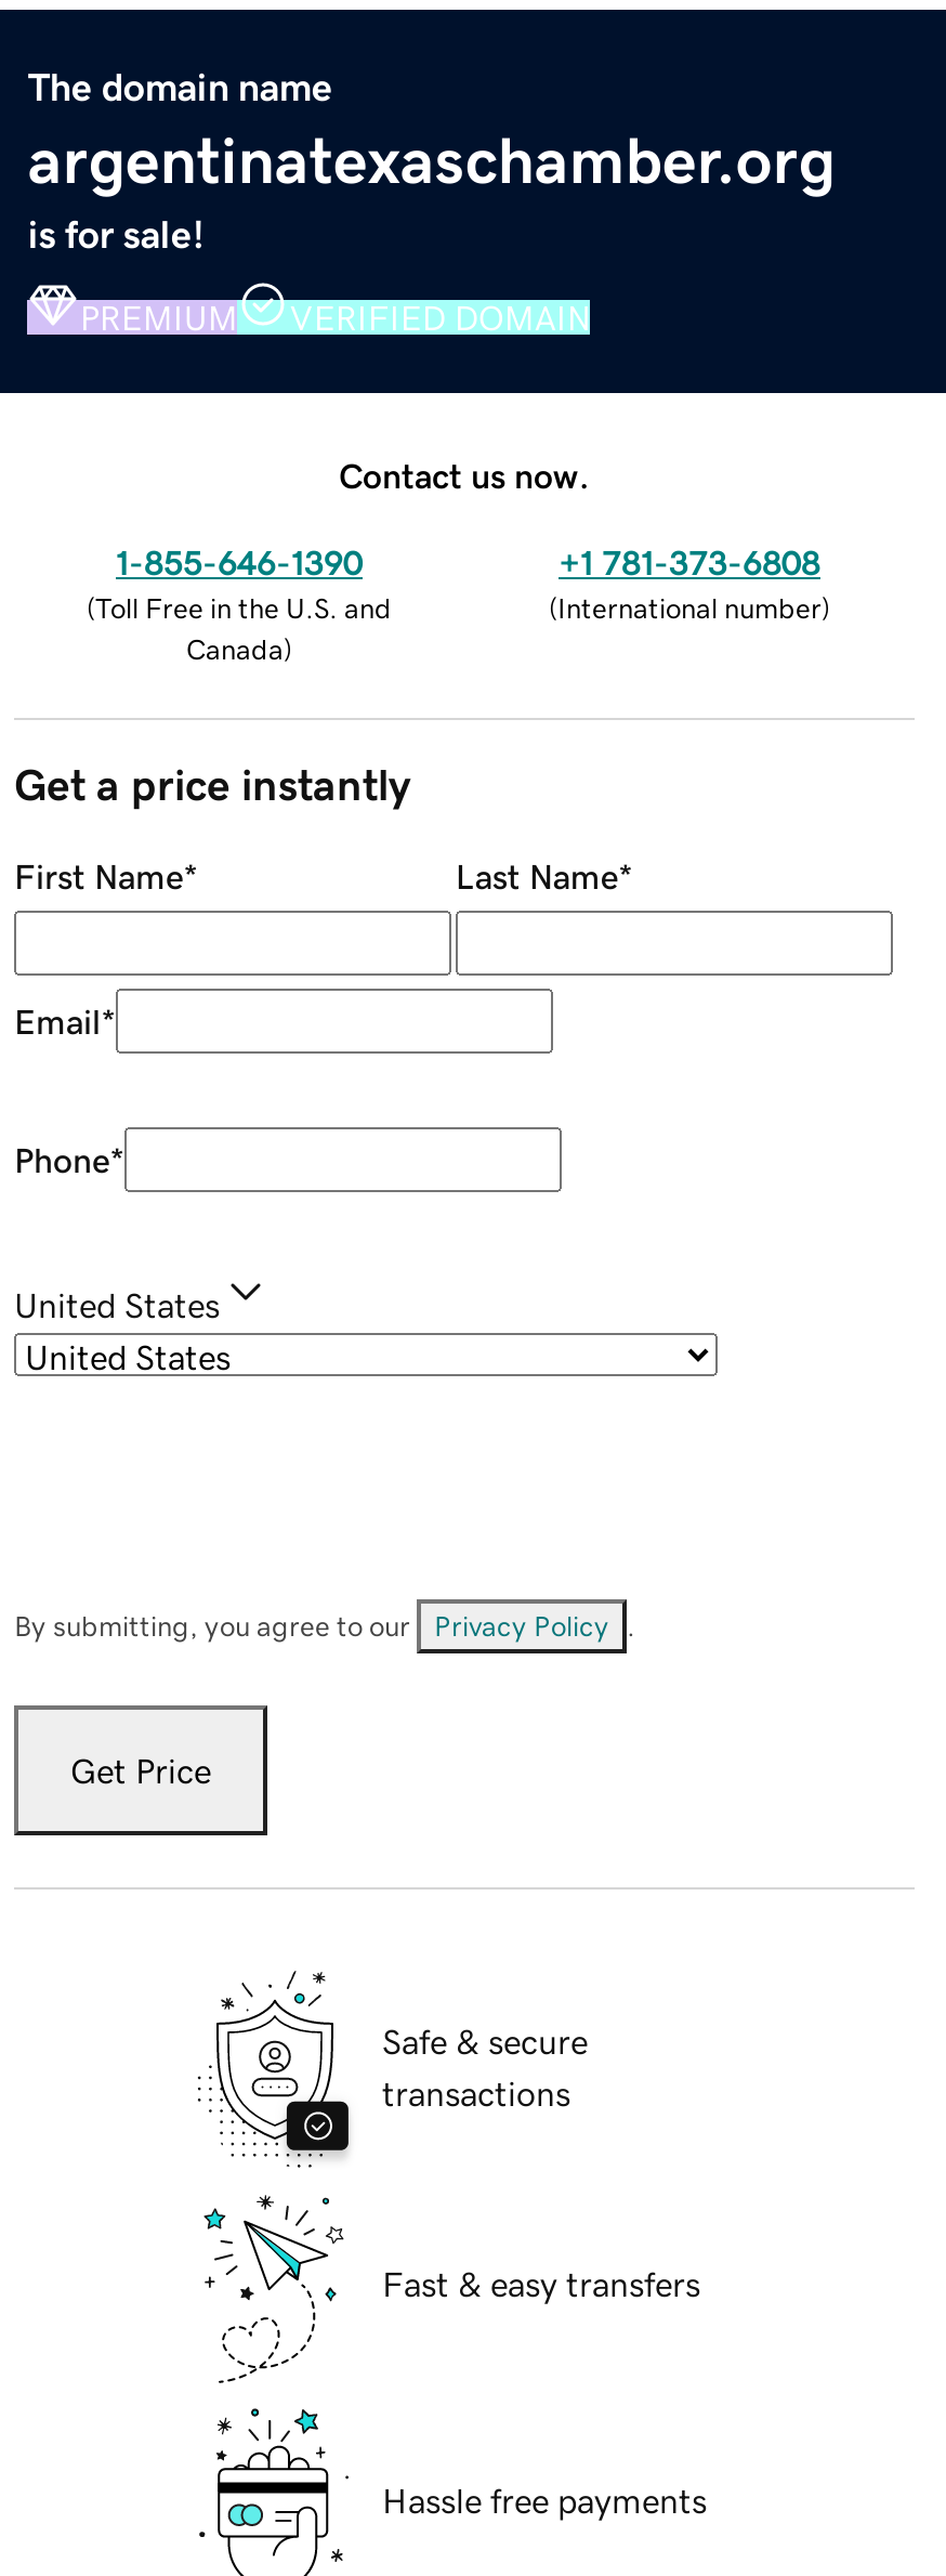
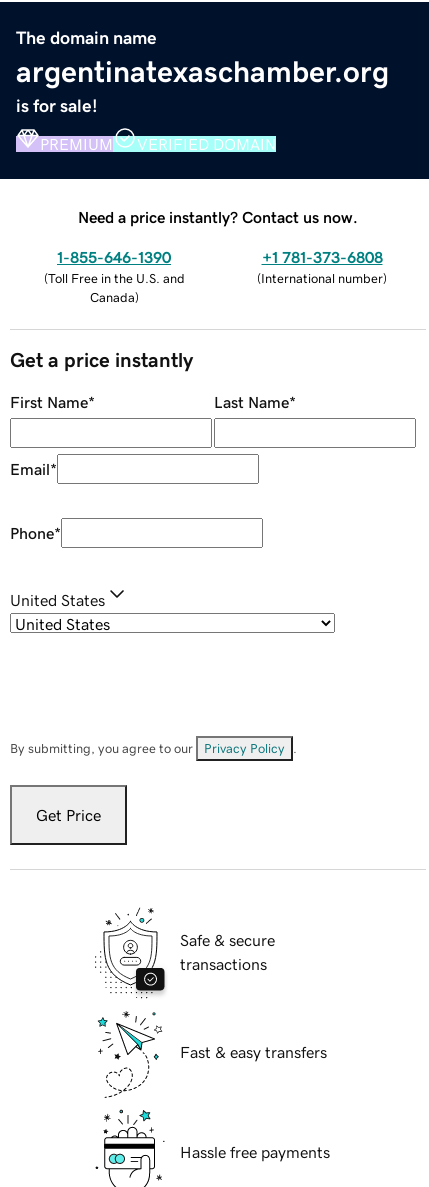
[339,457,590,492] Contact us now. -> [78,209,358,225] Need a price instantly? Contact us now.

